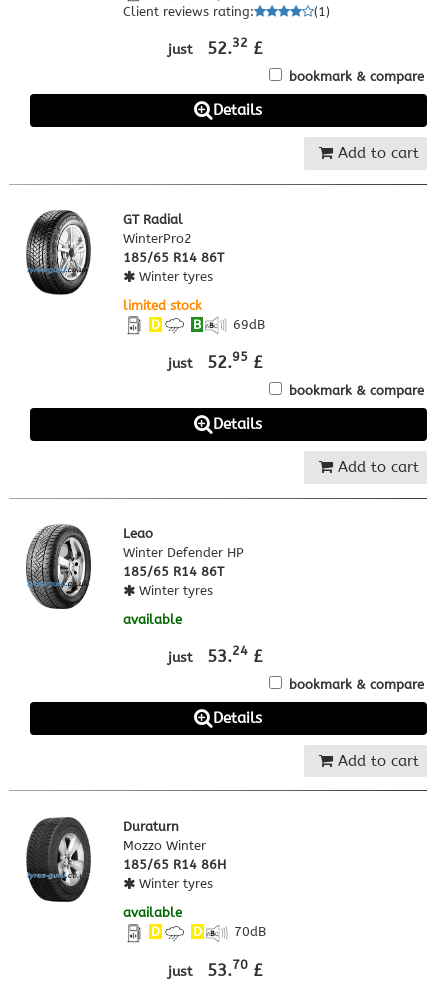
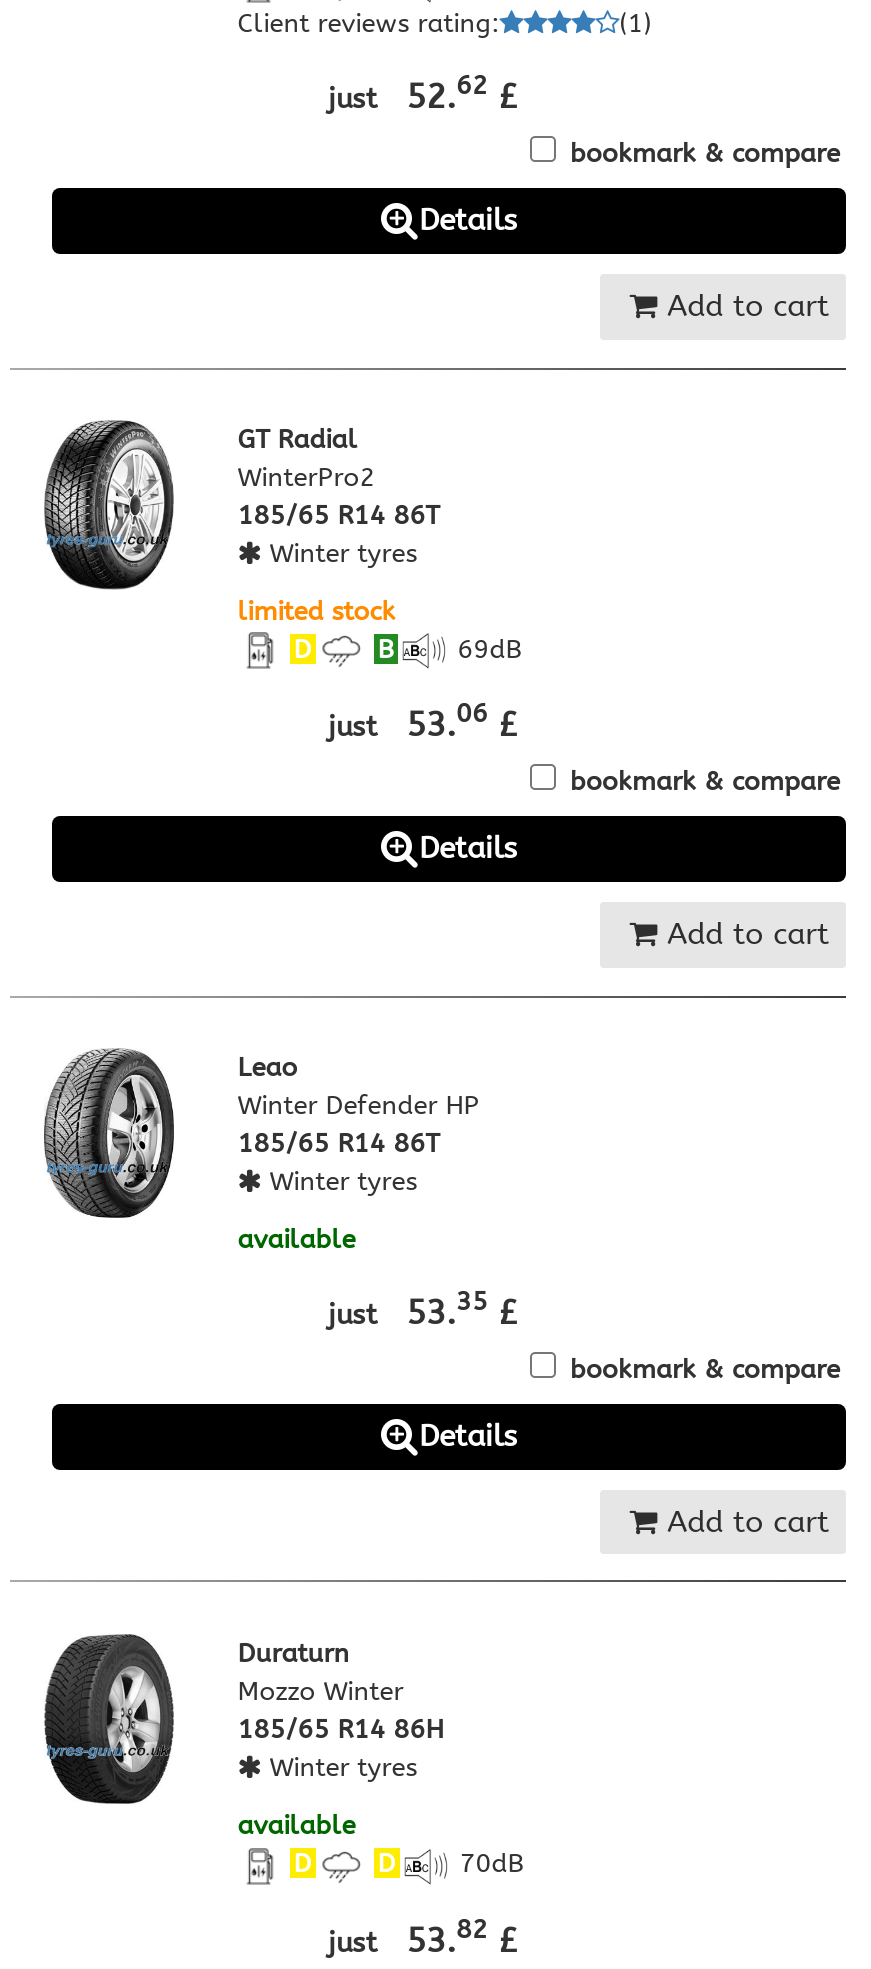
[168,35,263,58] just 52.32 £ -> [328,71,518,115] just 52.62 £
[168,349,263,372] just 52.95 £ -> [328,699,518,743] just 53.06 £
[168,643,263,666] just 53.24 £ -> [328,1286,518,1331] just 53.35 £
[168,957,263,980] just 53.70 £ -> [328,1914,518,1959] just 53.82 £

